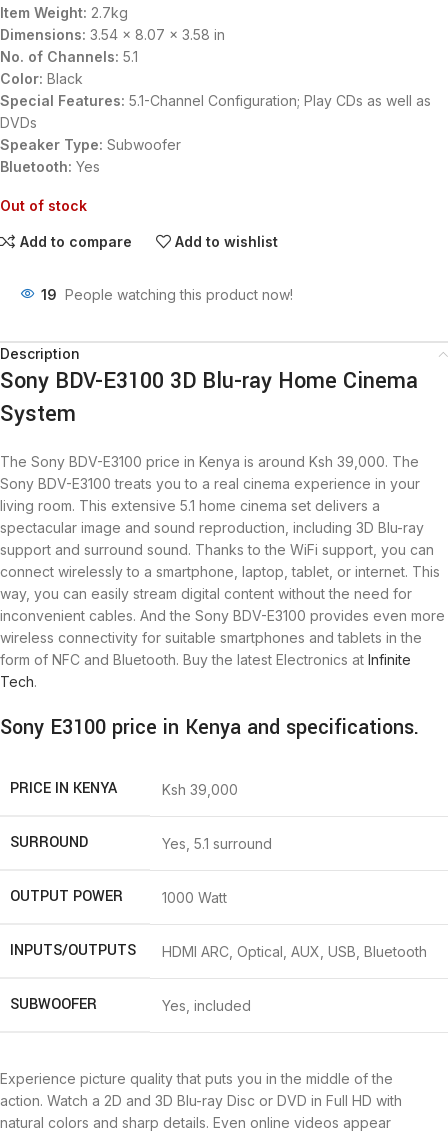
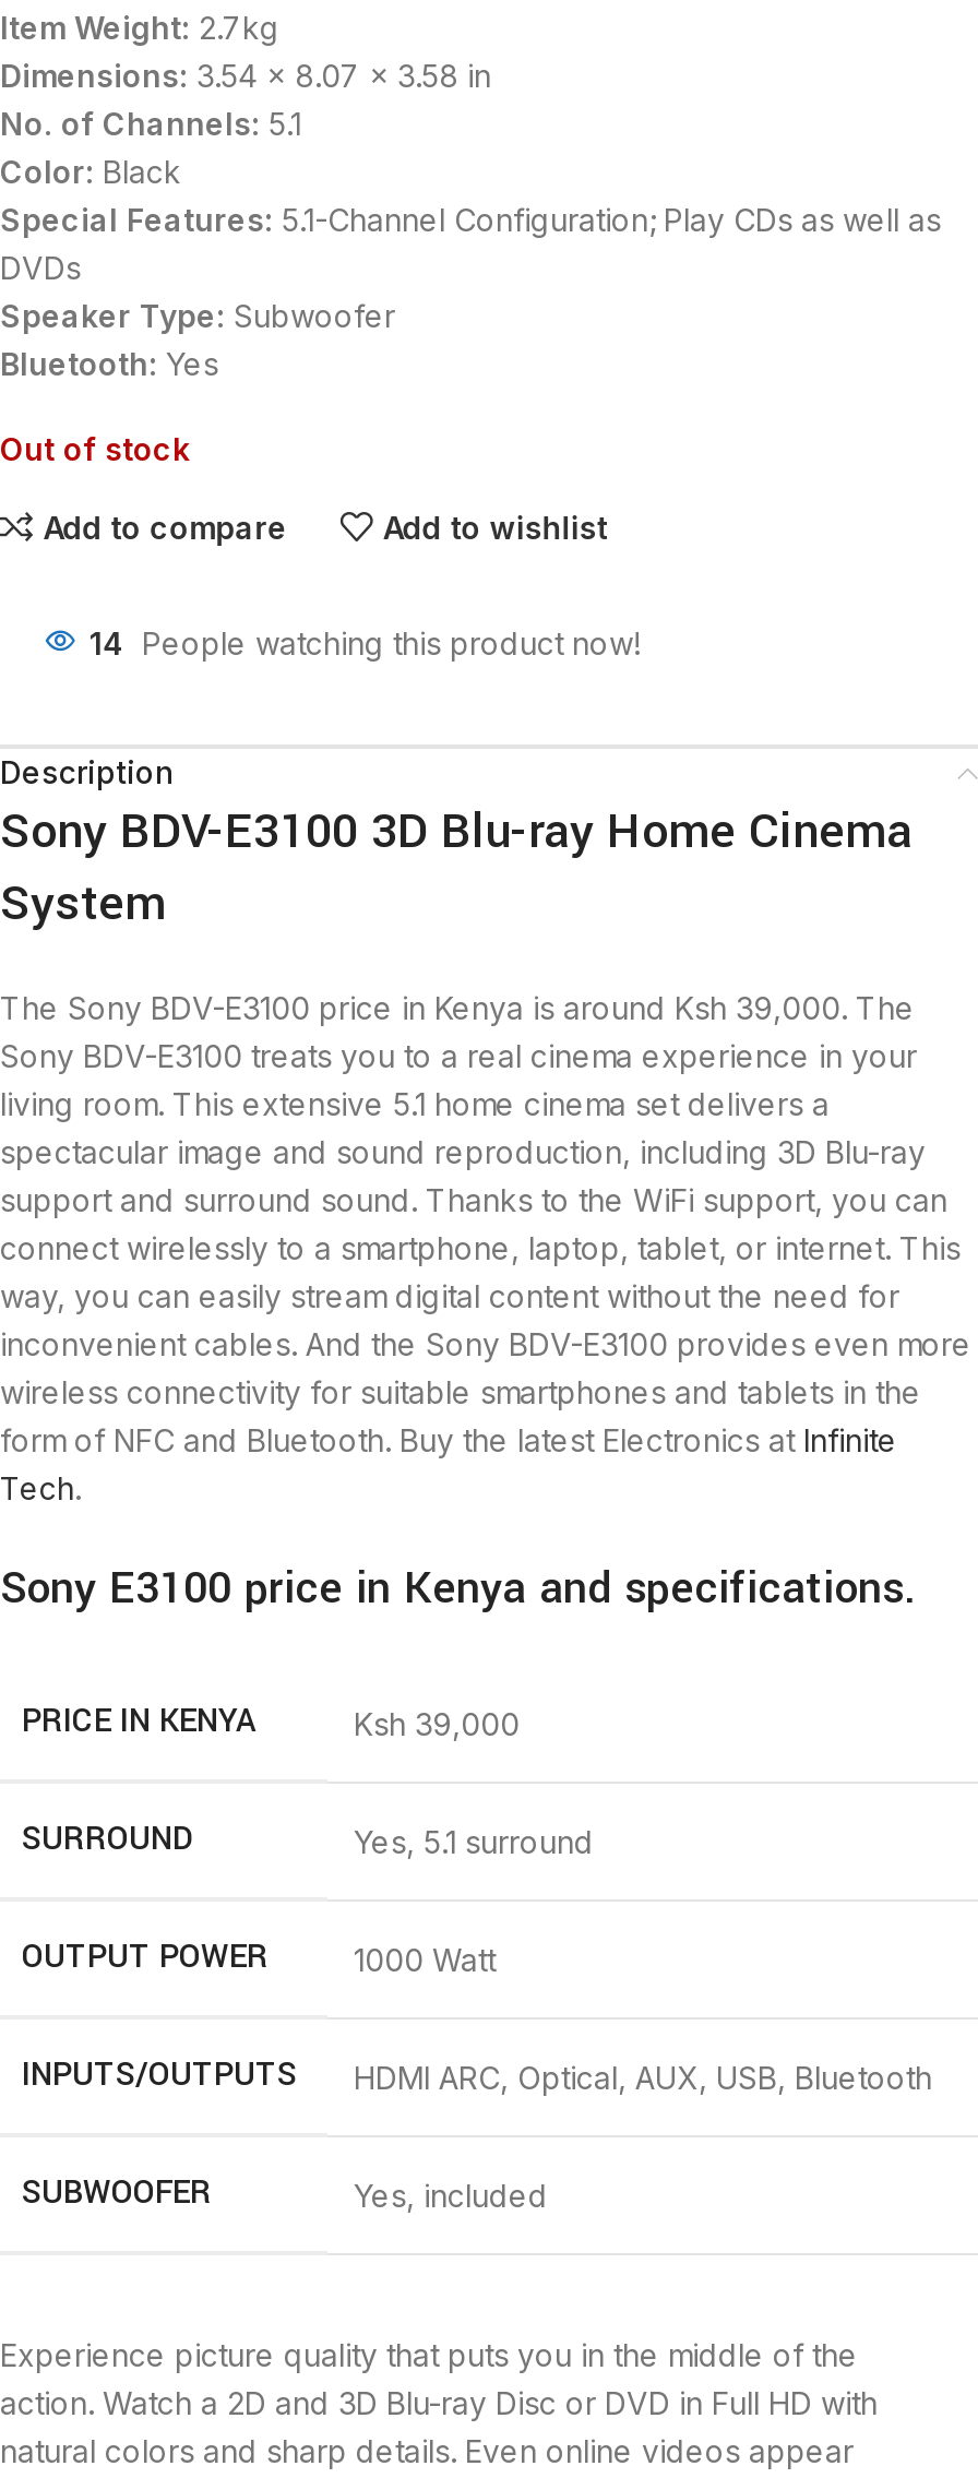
[41,286,293,303] 19 People watching this product now! -> [90,625,640,662] 14 People watching this product now!

